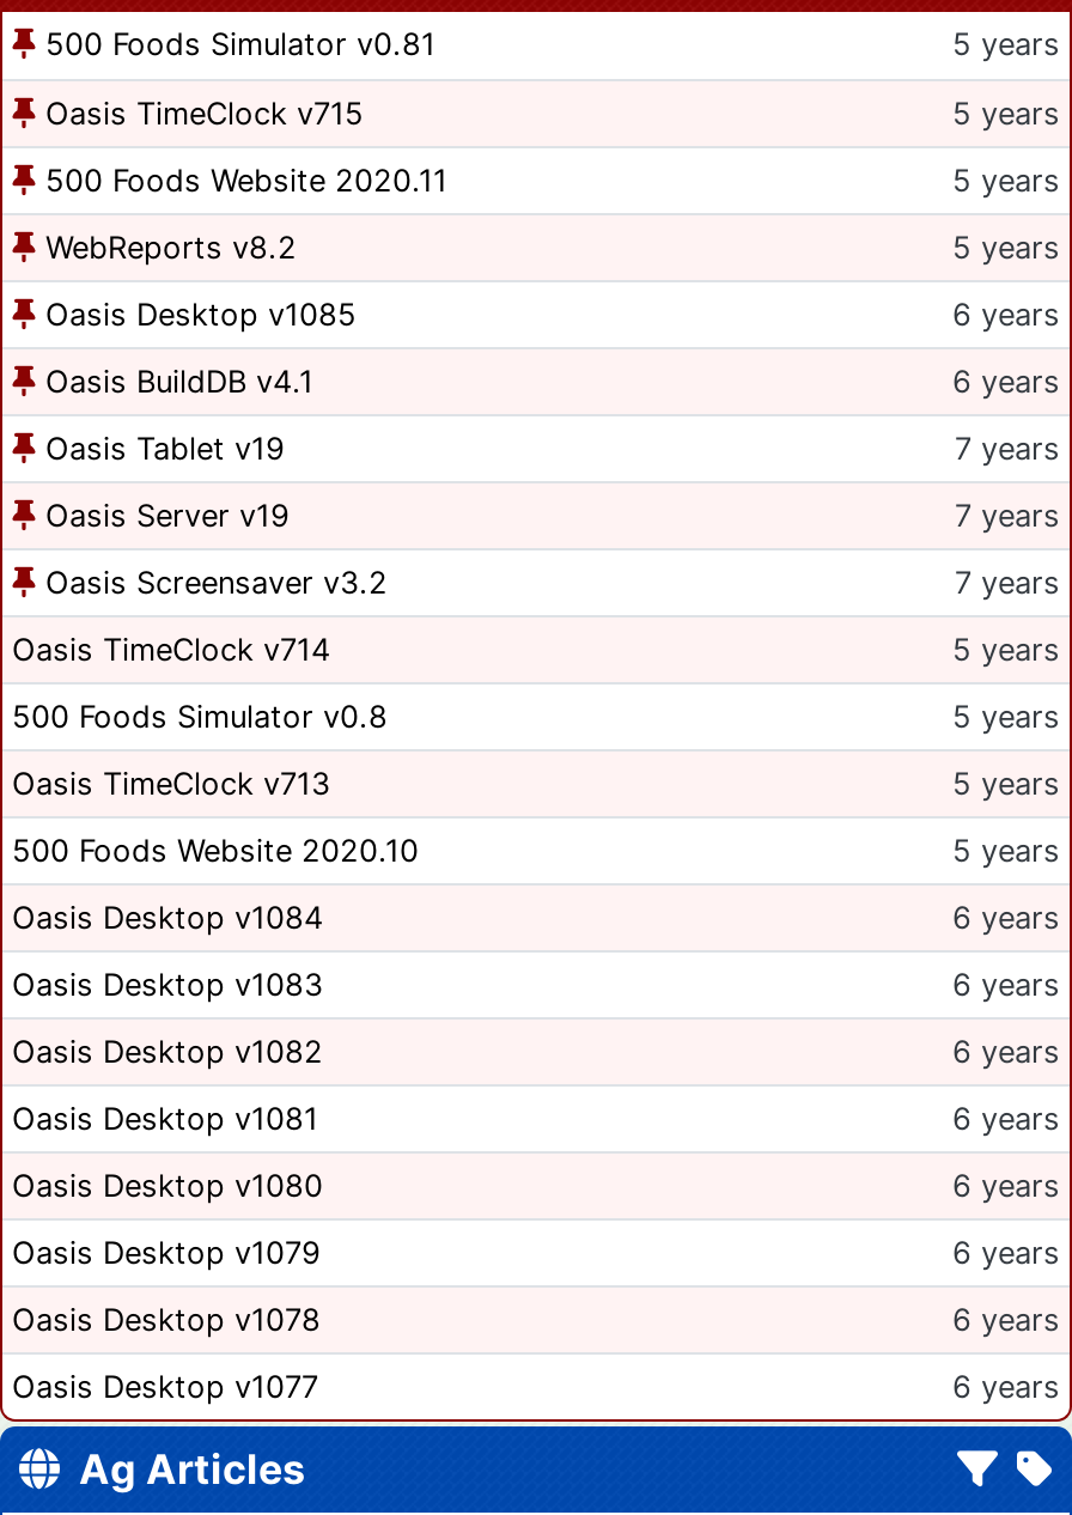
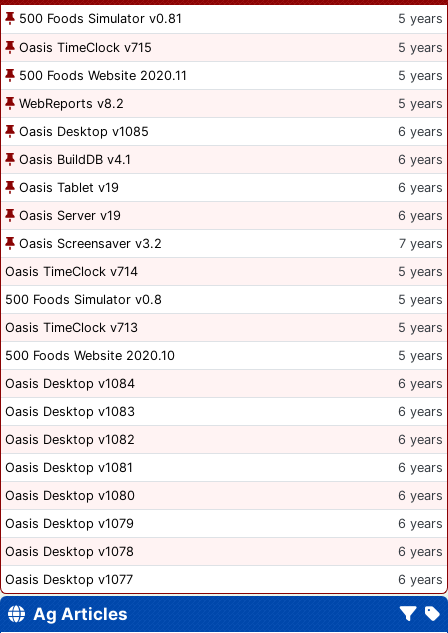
[955,431,1060,466] 7 years -> [398,180,443,195] 6 years
[955,498,1060,533] 7 years -> [398,208,443,223] 6 years

